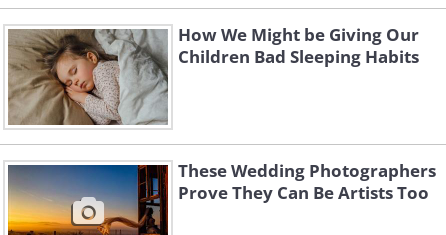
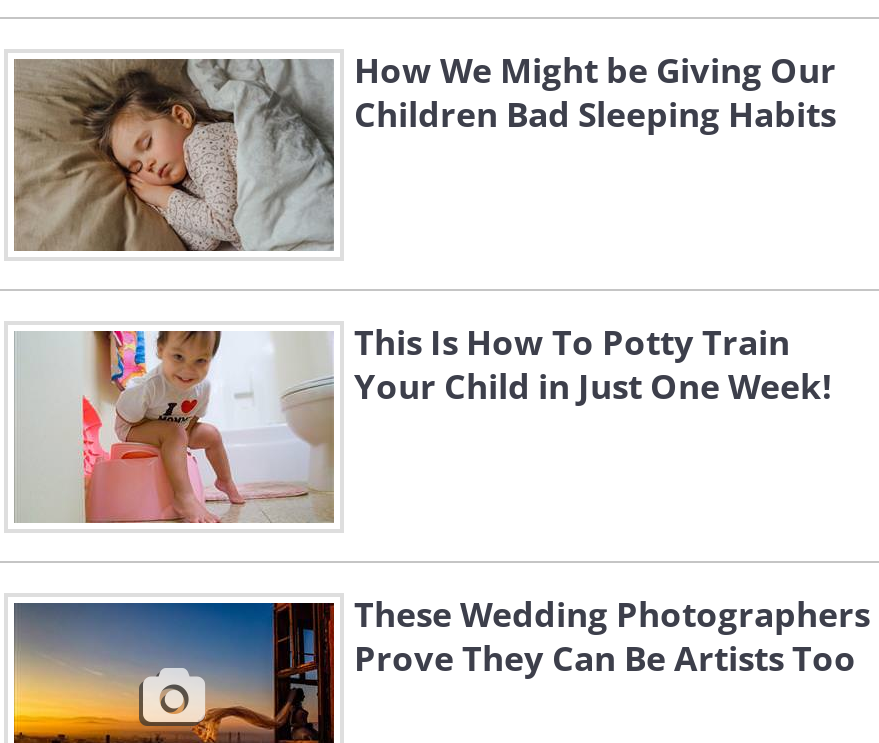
none -> [16,320,832,525] [image] | This Is How To Potty Train | Your Child in Just One Week!

